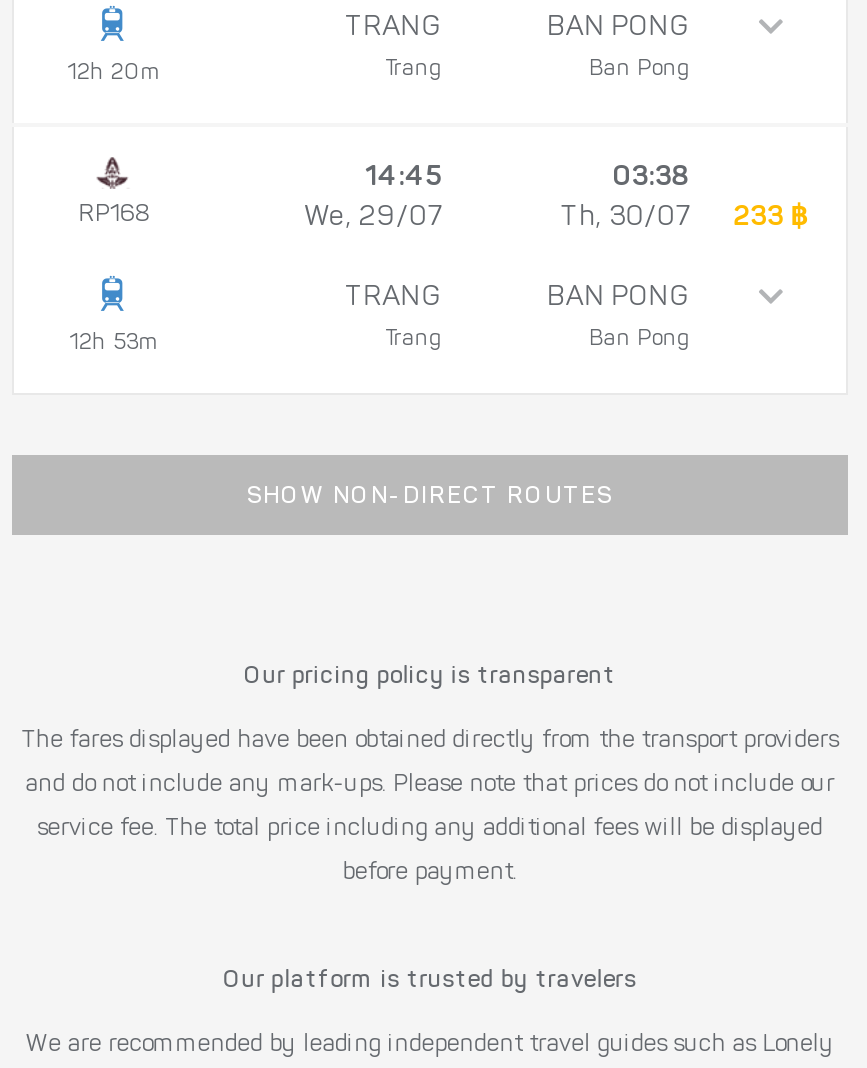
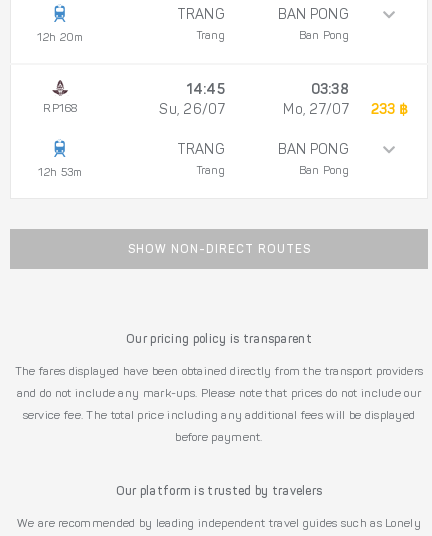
[305,205,442,233] We, 29/07 -> [159,104,225,118] Su, 26/07
[561,205,808,233] Th, 30/07 233 ฿ -> [283,104,408,118] Mo, 27/07 233 ฿

